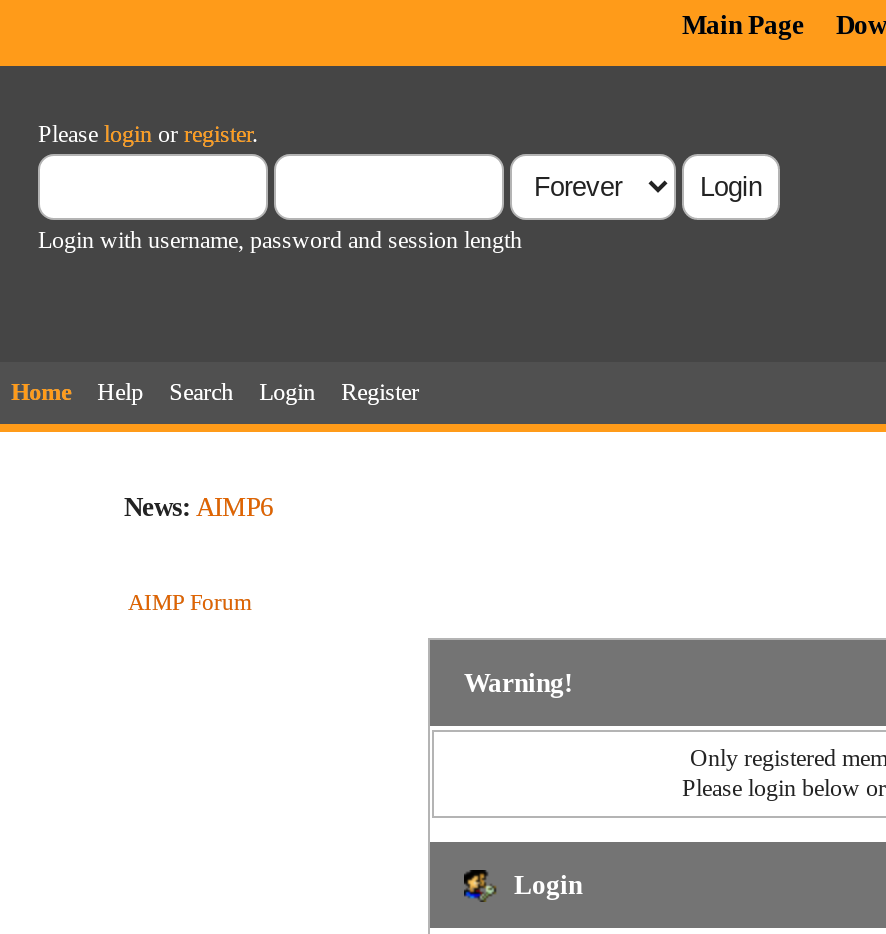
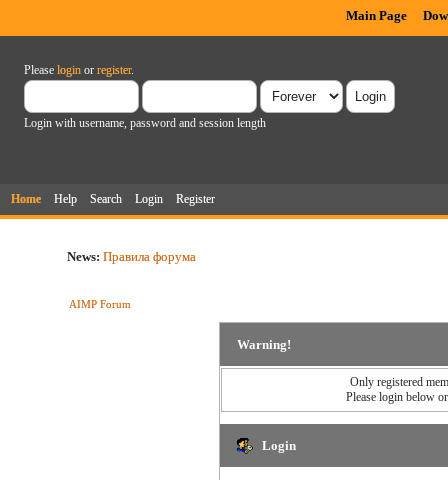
[124,492,274,522] News: AIMP6 -> [67,249,196,264] News: Правила форума

